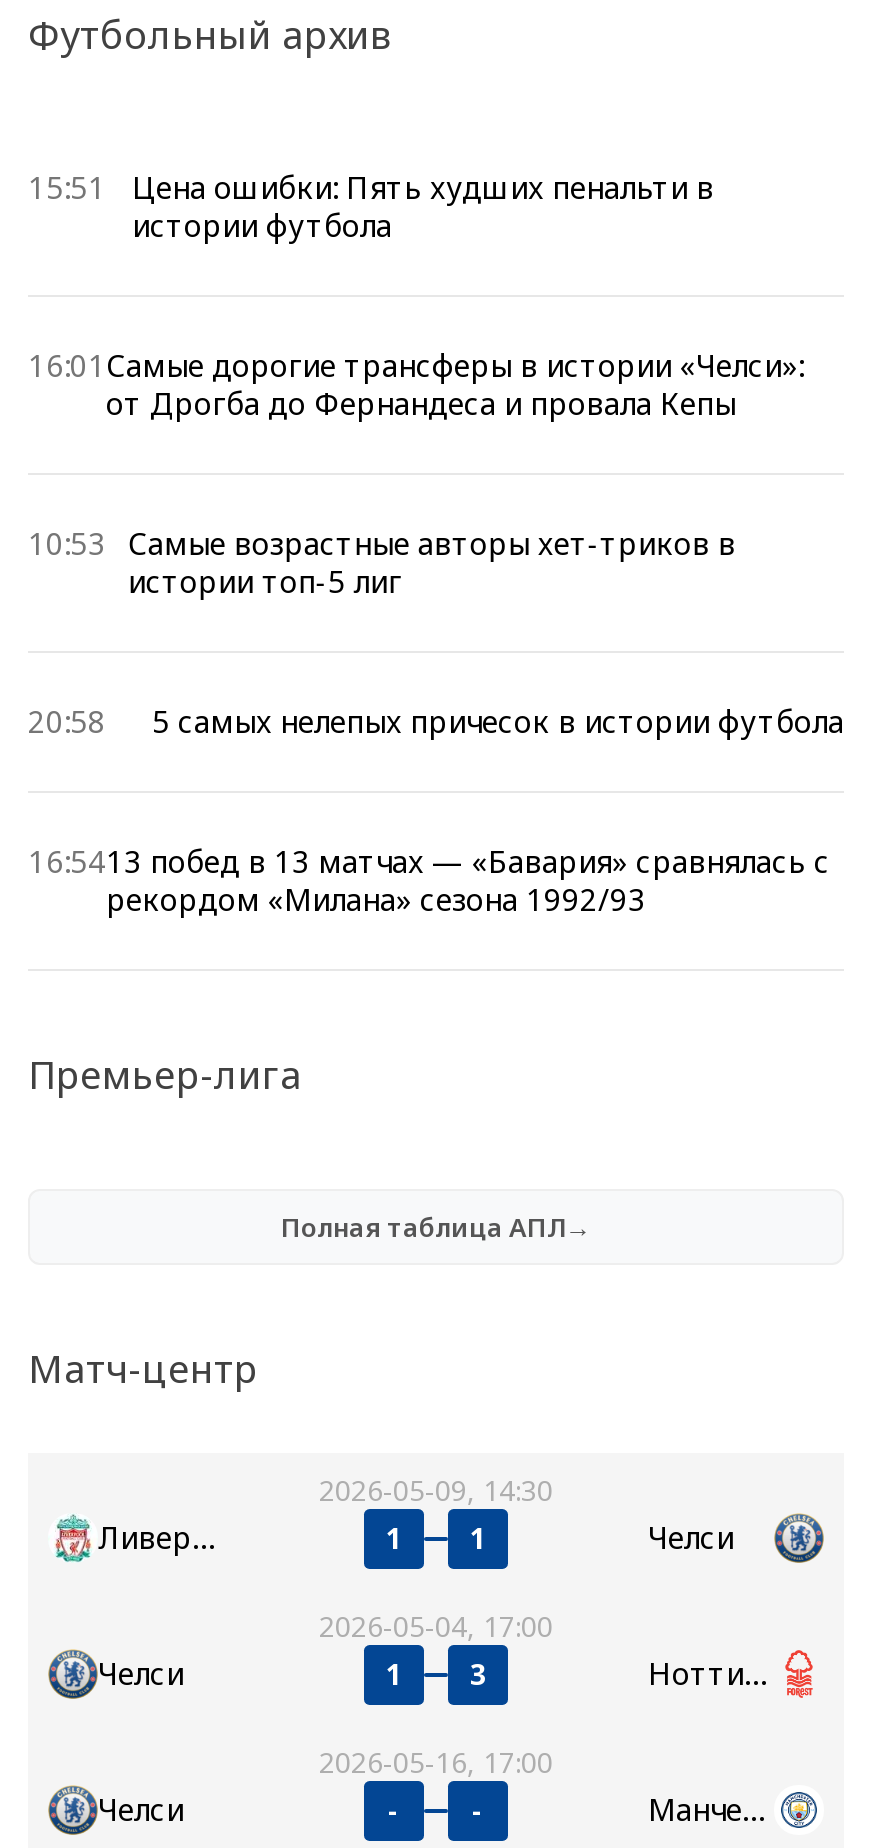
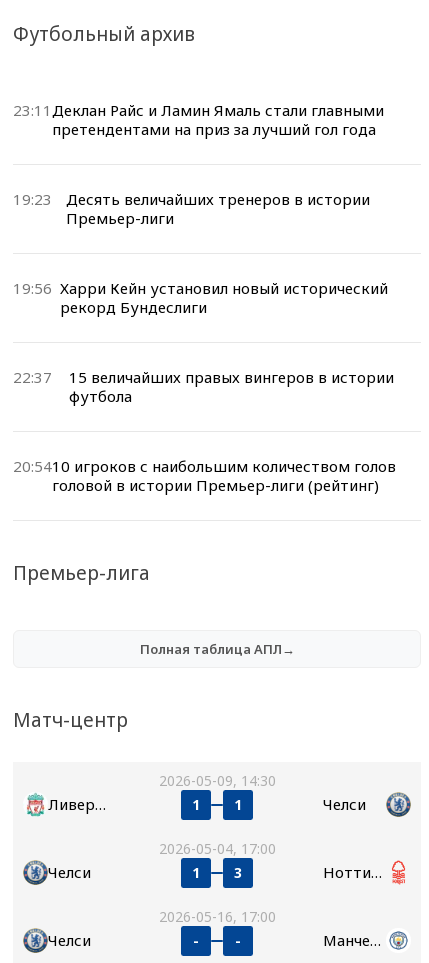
[28,166,714,244] 15:51 | Цена ошибки: Пять худших пенальти в | истории футбола -> [13,99,384,138] 23:11 Деклан Райс и Ламин Ямаль стали главными | претендентами на приз за лучший гол года
[28,344,804,422] 16:01 Самые дорогие трансферы в истории «Челси»: | от Дрогба до Фернандеса и провала Кепы -> [13,188,370,227] 19:23 | Десять величайших тренеров в истории | Премьер-лиги
[28,522,736,600] 10:53 Самые возрастные авторы хет-триков в | истории топ-5 лиг -> [13,277,388,316] 19:56 Харри Кейн установил новый исторический | рекорд Бундеслиги
[28,700,844,740] 20:58 | 5 самых нелепых причесок в истории футбола -> [13,366,394,405] 22:37 | 15 величайших правых вингеров в истории | футбола
[28,840,830,918] 16:5413 побед в 13 матчах — «Бавария» сравнялась с | рекордом «Милана» сезона 1992/93 -> [13,455,396,494] 20:5410 игроков с наибольшим количеством голов | головой в истории Премьер-лиги (рейтинг)

